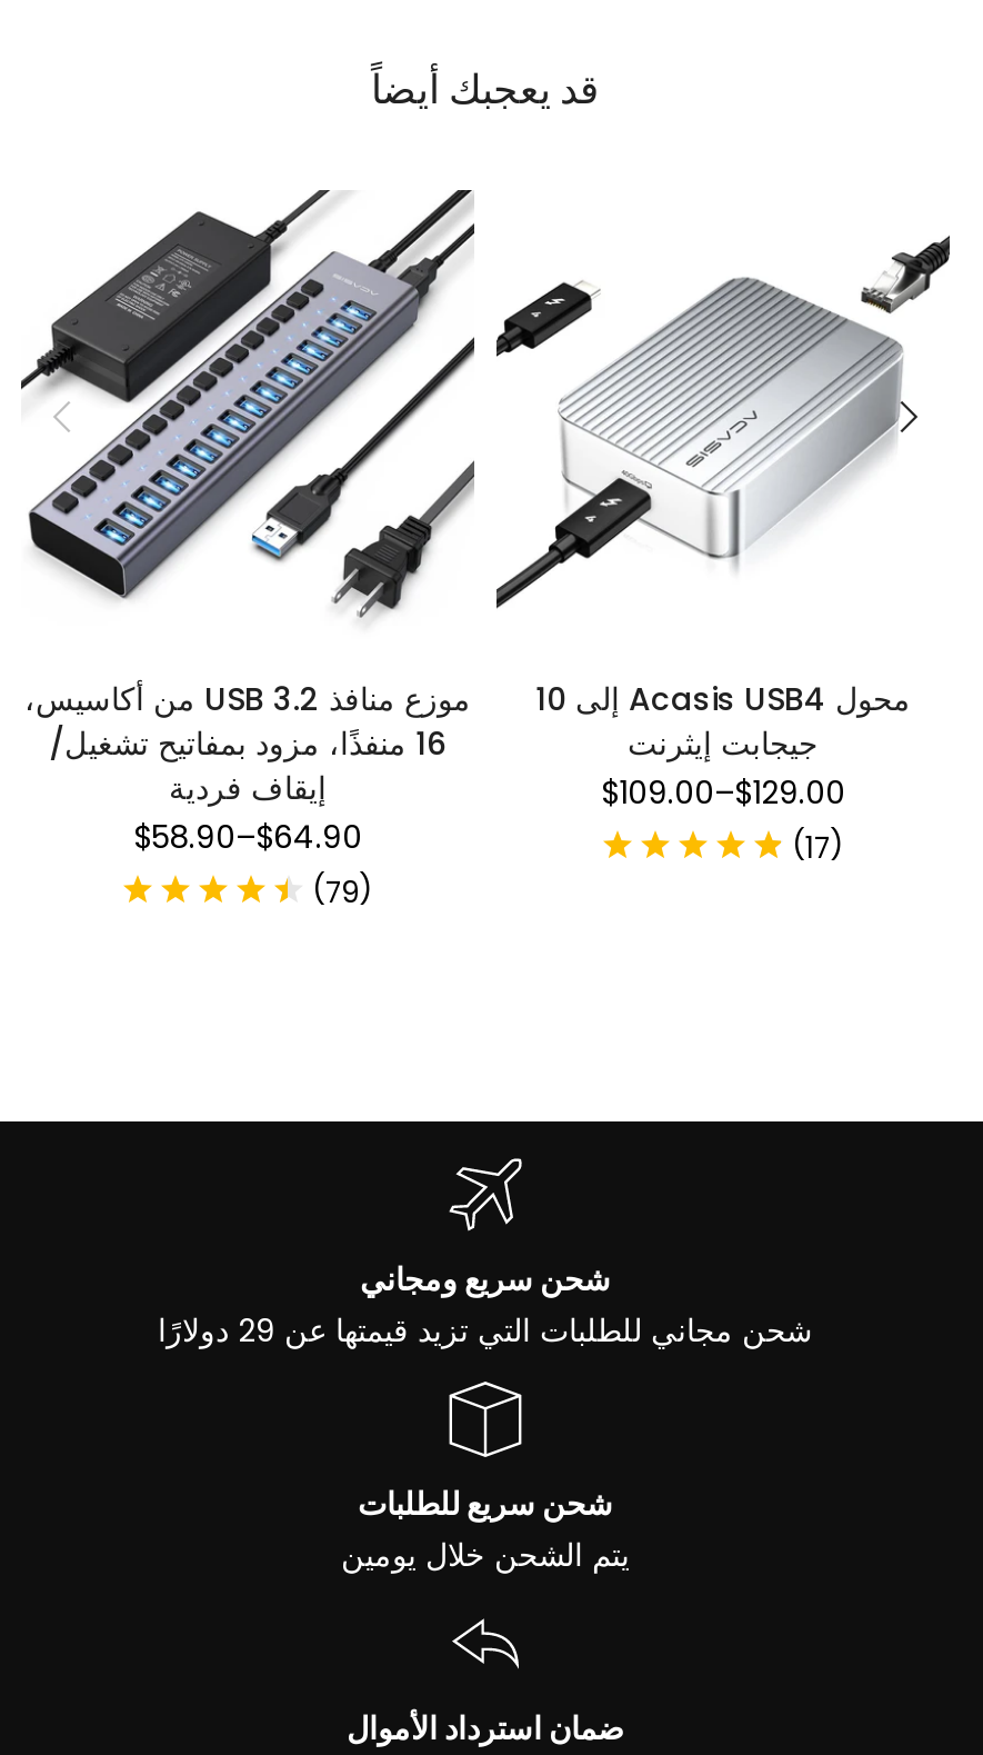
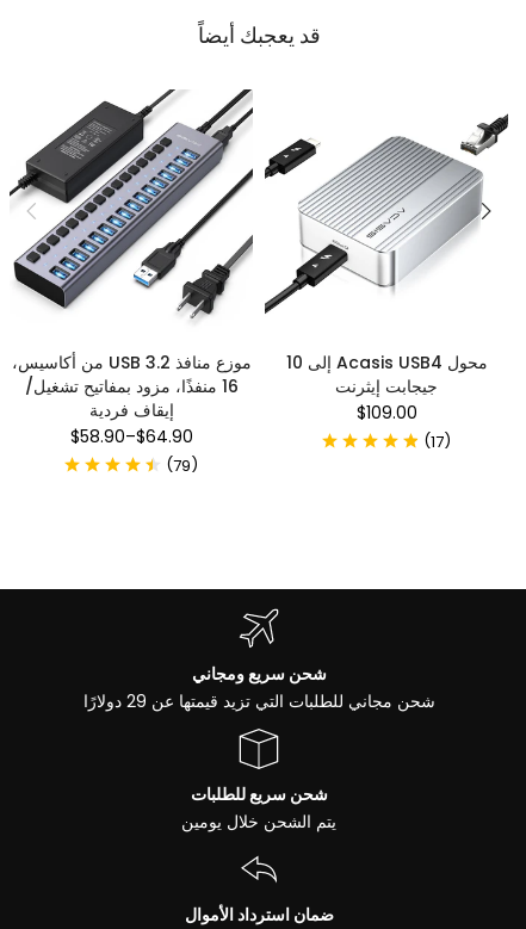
[601,770,845,814] $109.00–$129.00 -> [356,400,417,424] $109.00

